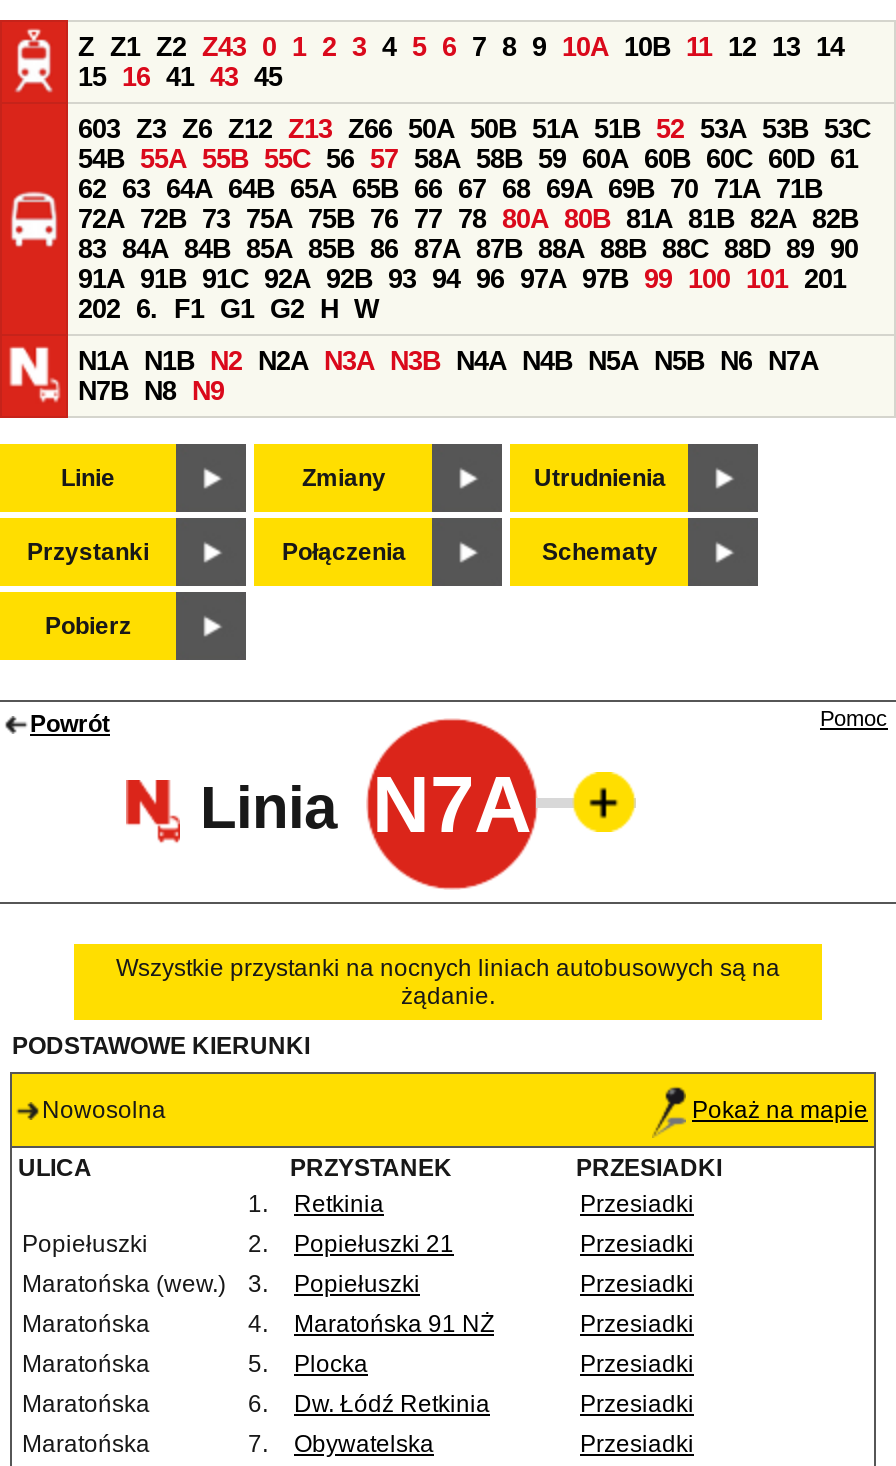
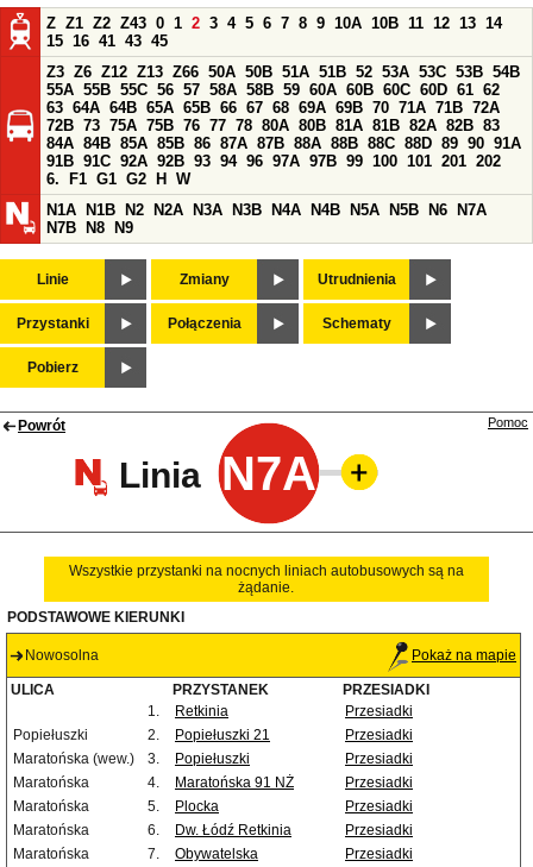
[78,114,870,324] 603 Z3 Z6 Z12 Z13 Z66 50A 50B 51A 51B 52 53A 53B 53C | 54B 55A 55B 55C 56 57 58A 58B 59 60A 60B 60C 60D 61 | 62 63 64A 64B 65A 65B 66 67 68 69A 69B 70 71A 71B | 72A 72B 73 75A 75B 76 77 78 80A 80B 81A 81B 82A 82B | 83 84A 84B 85A 85B 86 87A 87B 88A 88B 88C 88D 89 90 | 91A 91B 91C 92A 92B 93 94 96 97A 97B 99 100 101 201 | 202 6. F1 G1 G2 H W -> [46,63,521,188] Z3 Z6 Z12 Z13 Z66 50A 50B 51A 51B 52 53A 53C 53B 54B | 55A 55B 55C 56 57 58A 58B 59 60A 60B 60C 60D 61 62 | 63 64A 64B 65A 65B 66 67 68 69A 69B 70 71A 71B 72A | 72B 73 75A 75B 76 77 78 80A 80B 81A 81B 82A 82B 83 | 84A 84B 85A 85B 86 87A 87B 88A 88B 88C 88D 89 90 91A | 91B 91C 92A 92B 93 94 96 97A 97B 99 100 101 201 202 | 6. F1 G1 G2 H W

